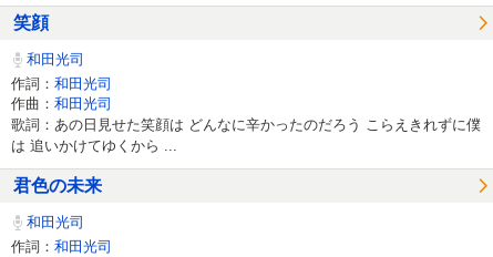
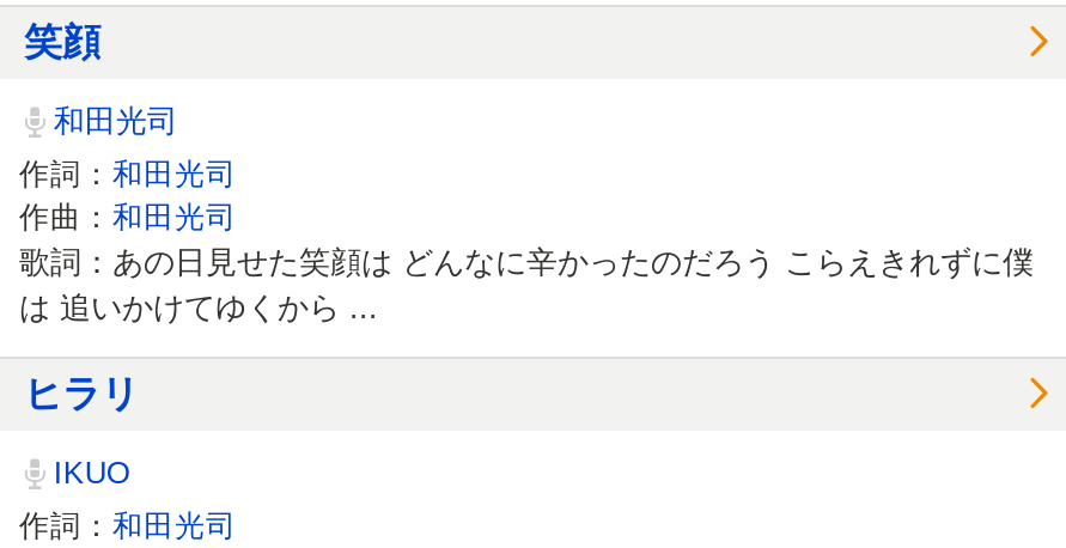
[13,176,102,195] 君色の未来 -> [24,373,139,414] ヒラリ
[23,214,85,230] 和田光司 -> [44,455,130,491] IKUO

